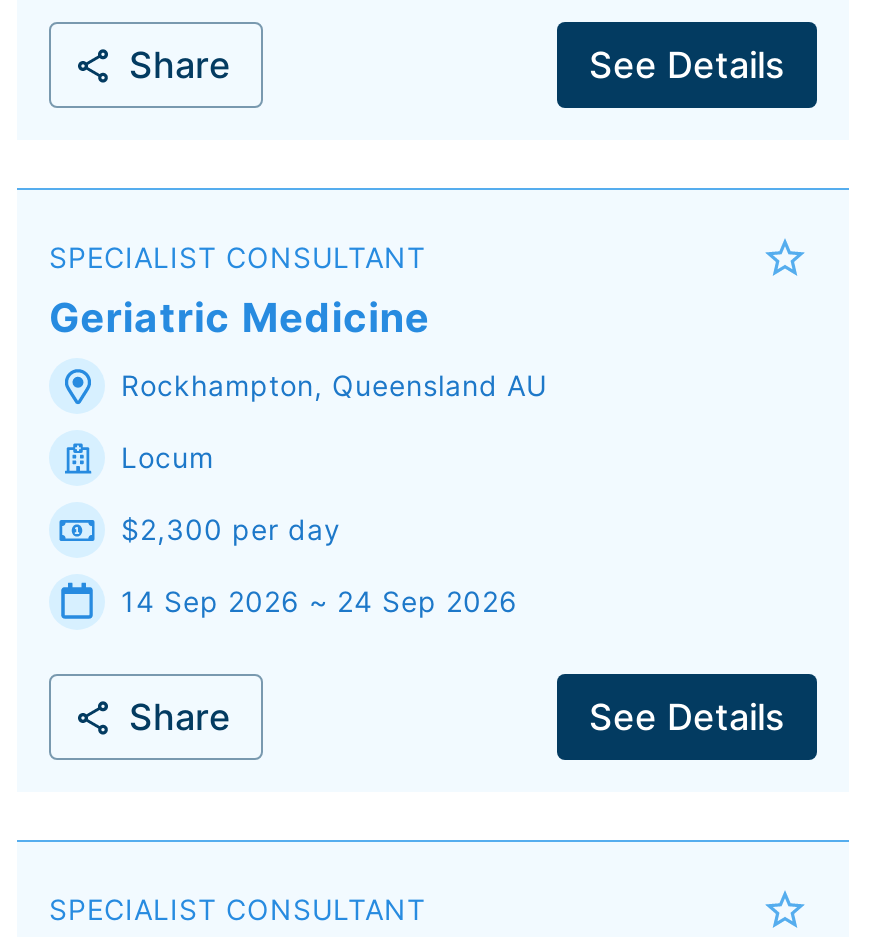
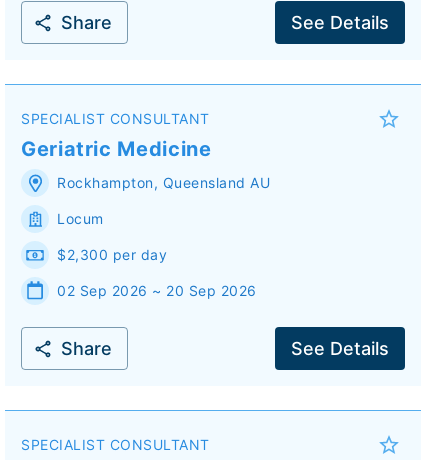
[121,584,518,618] 14 Sep 2026 ~ 24 Sep 2026 -> [57,282,256,299] 02 Sep 2026 ~ 20 Sep 2026

